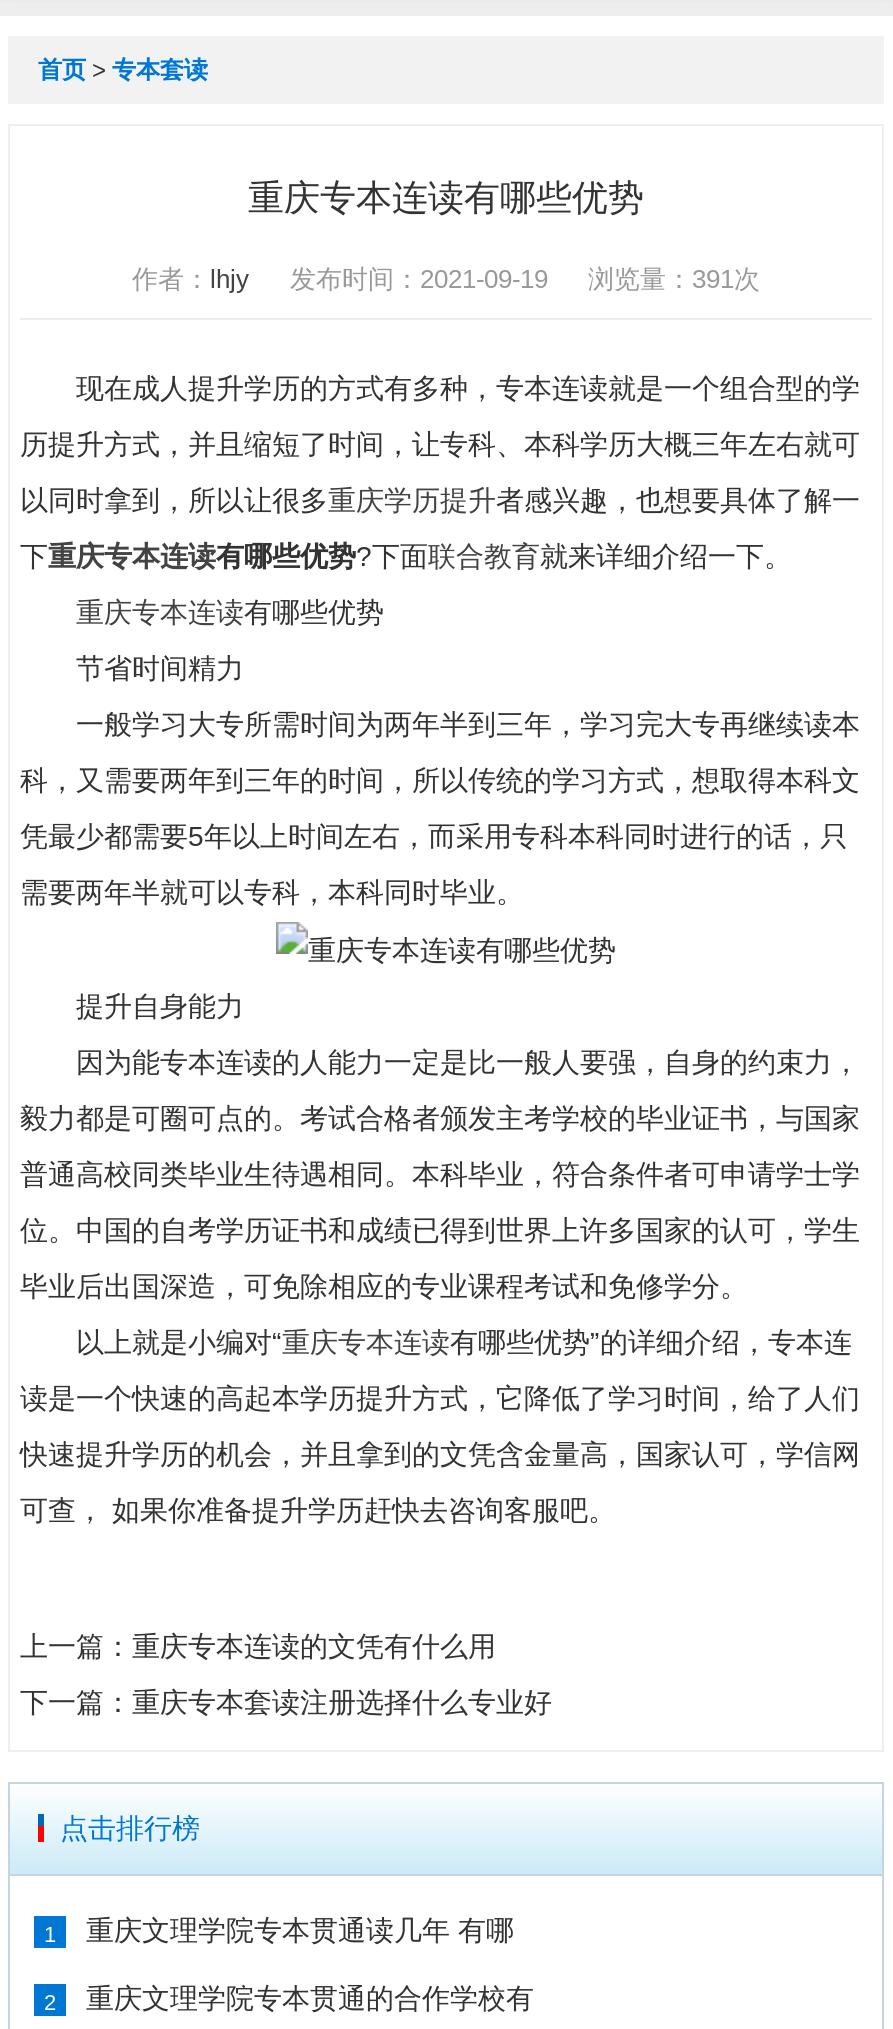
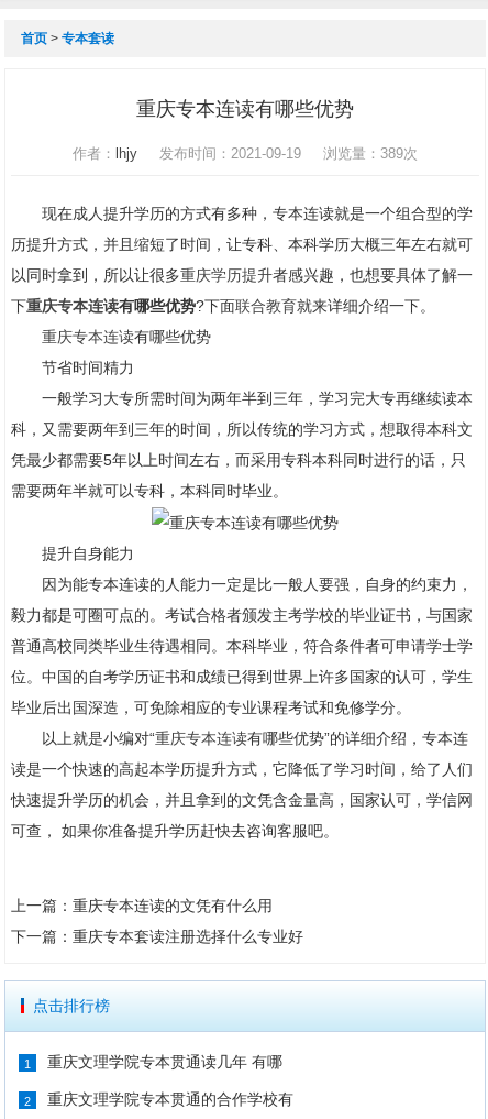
[132,264,760,294] 作者：lhjy 发布时间：2021-09-19 浏览量：391次 -> [73,145,418,162] 作者：lhjy 发布时间：2021-09-19 浏览量：389次

